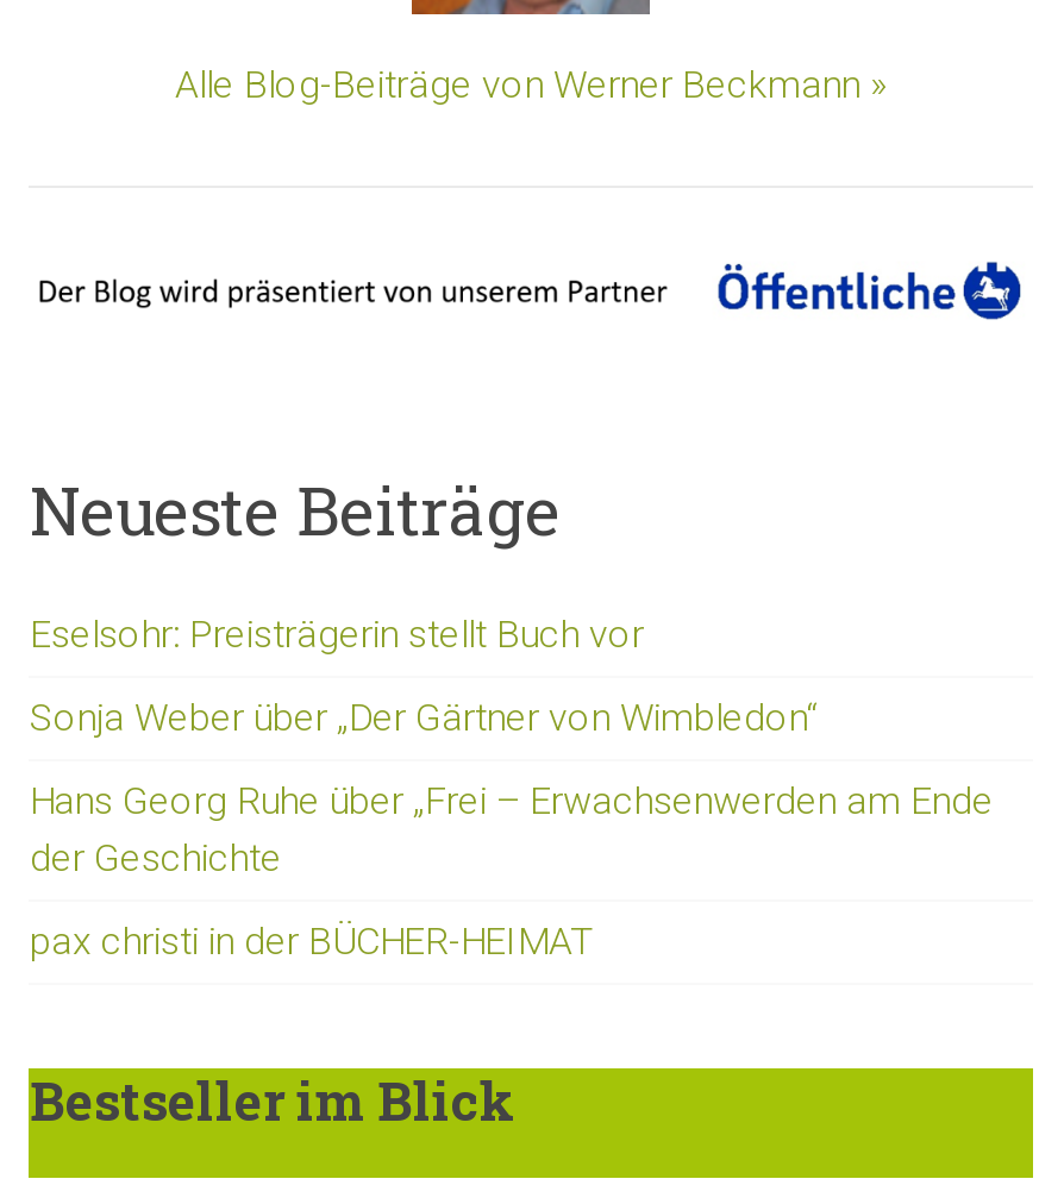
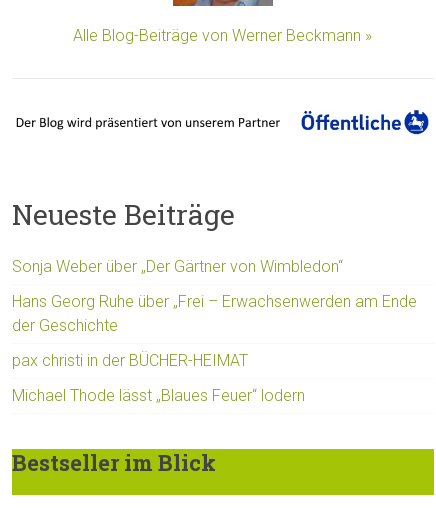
[30,612,644,657] Eselsohr: Preisträgerin stellt Buch vor -> none
moved [30,695,994,964] -> [12,257,417,370]: Sonja Weber über „Der Gärtner von Wimbledon“ | Hans Georg Ruhe über „Frei – Erwachsenwerden am Ende | der Geschichte | pax christi in der BÜCHER-HEIMAT
none -> [12,386,305,405] Michael Thode lässt „Blaues Feuer“ lodern

